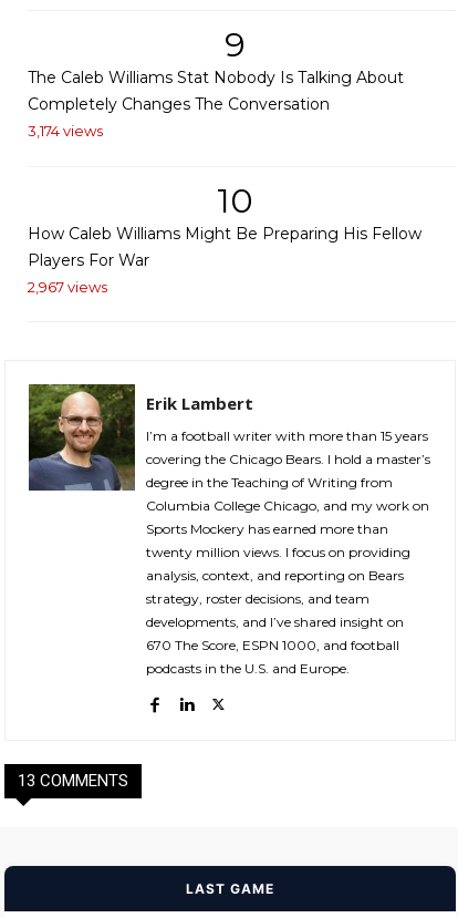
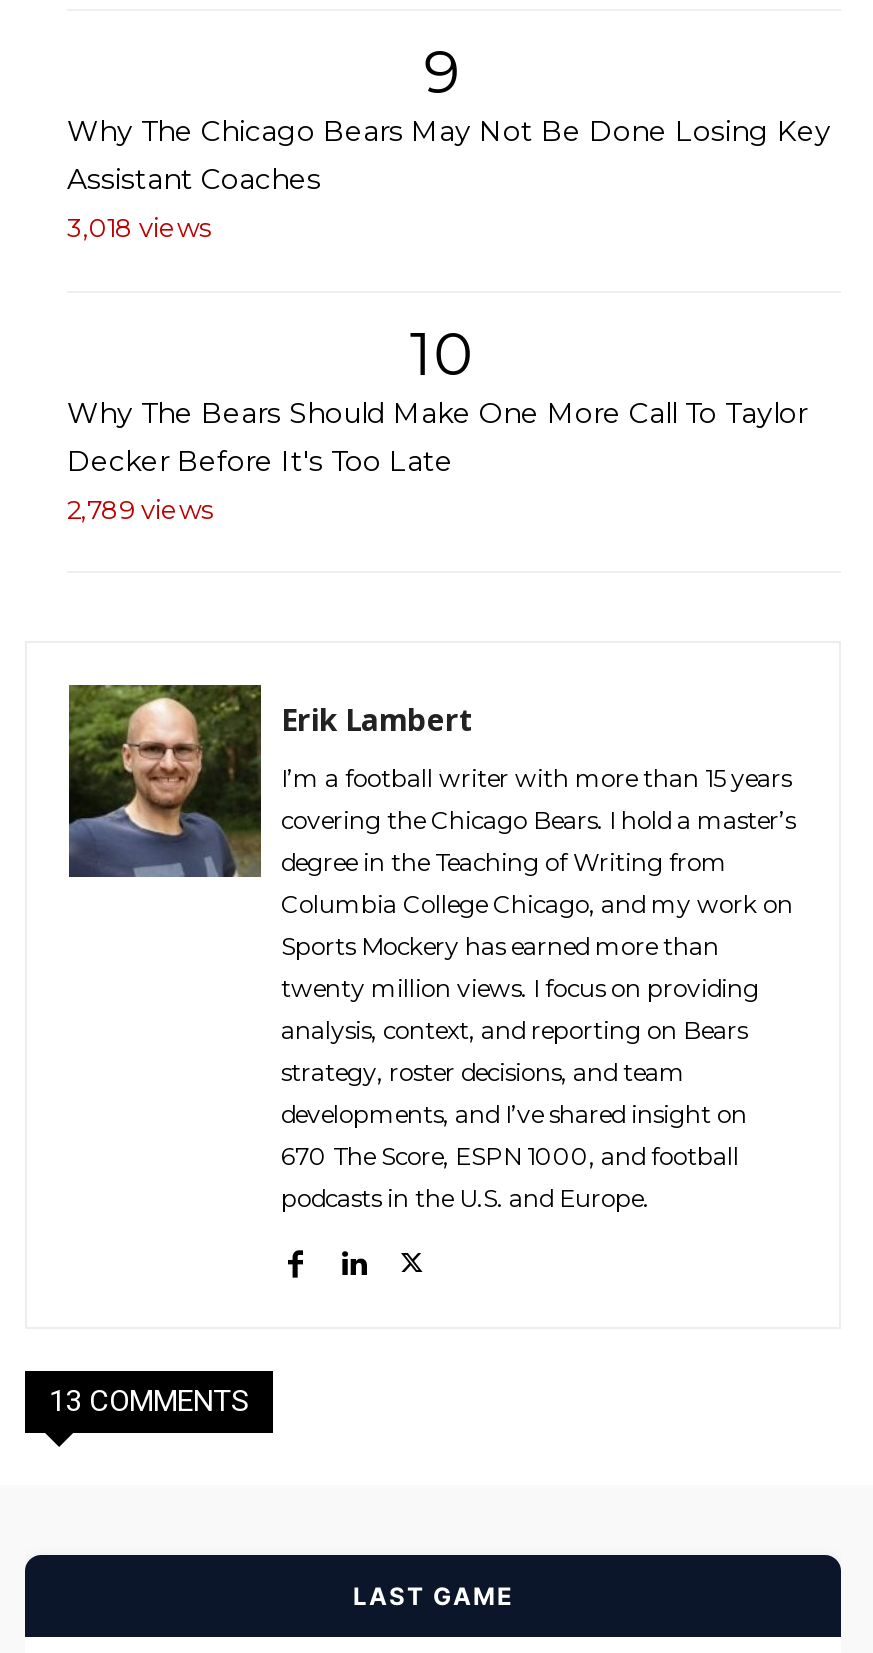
[28,68,404,140] The Caleb Williams Stat Nobody Is Talking About | Completely Changes The Conversation | 3,174 views -> [67,114,831,244] Why The Chicago Bears May Not Be Done Losing Key | Assistant Coaches | 3,018 views
[28,224,421,296] How Caleb Williams Might Be Preparing His Fellow | Players For War | 2,967 views -> [67,395,807,525] Why The Bears Should Make One More Call To Taylor | Decker Before It's Too Late | 2,789 views

